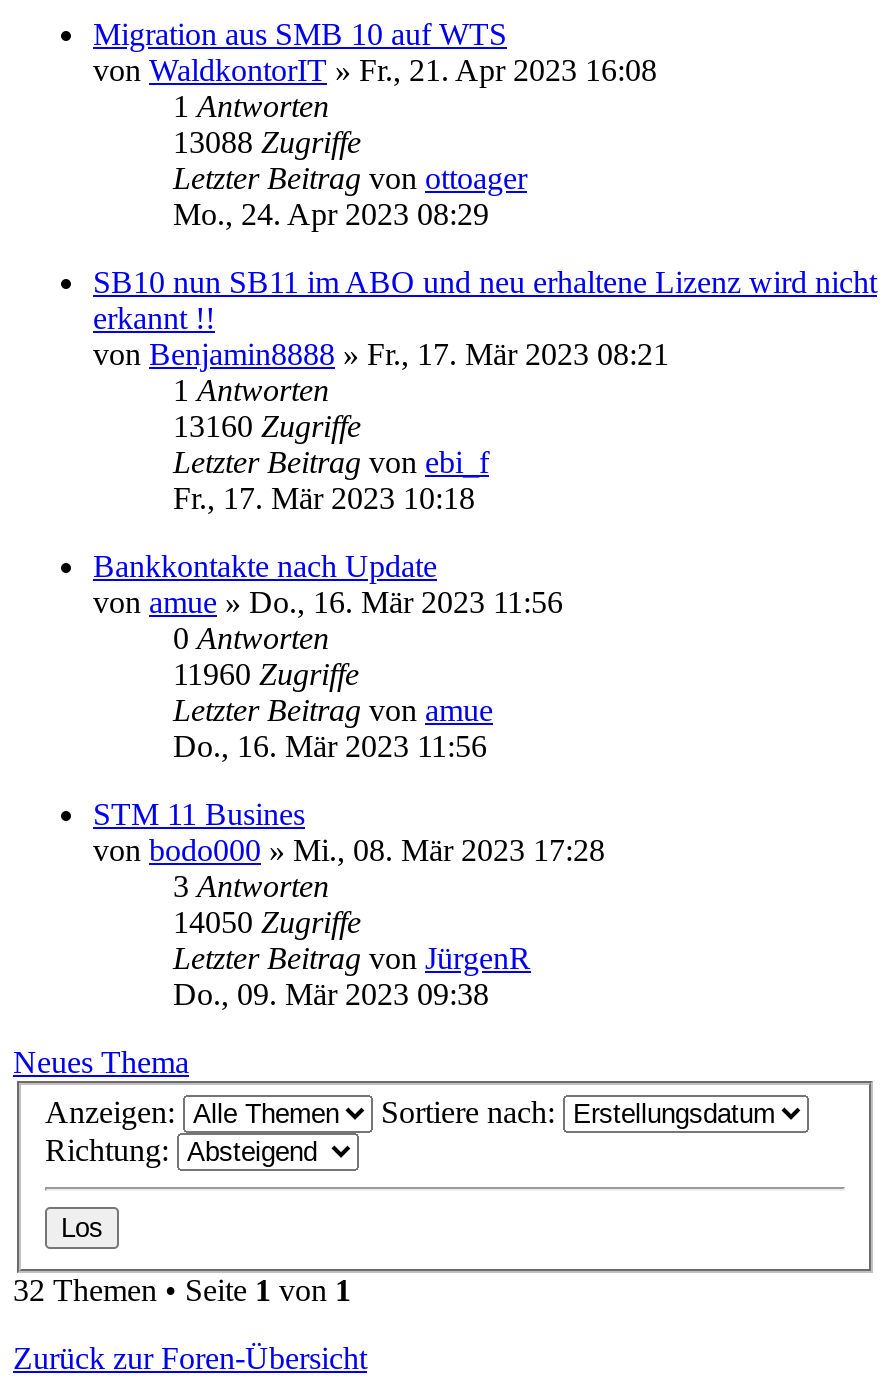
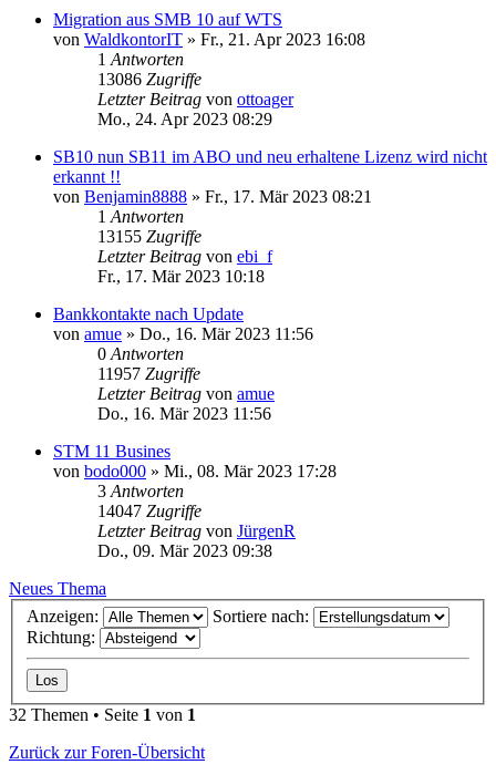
[173,125,361,159] 13088 Zugriffe -> [97,70,201,88] 13086 Zugriffe
[173,409,361,443] 13160 Zugriffe -> [97,227,201,246] 13155 Zugriffe
[173,657,359,691] 11960 Zugriffe -> [97,364,200,383] 11957 Zugriffe
[173,905,361,939] 14050 Zugriffe -> [97,501,201,520] 14047 Zugriffe

